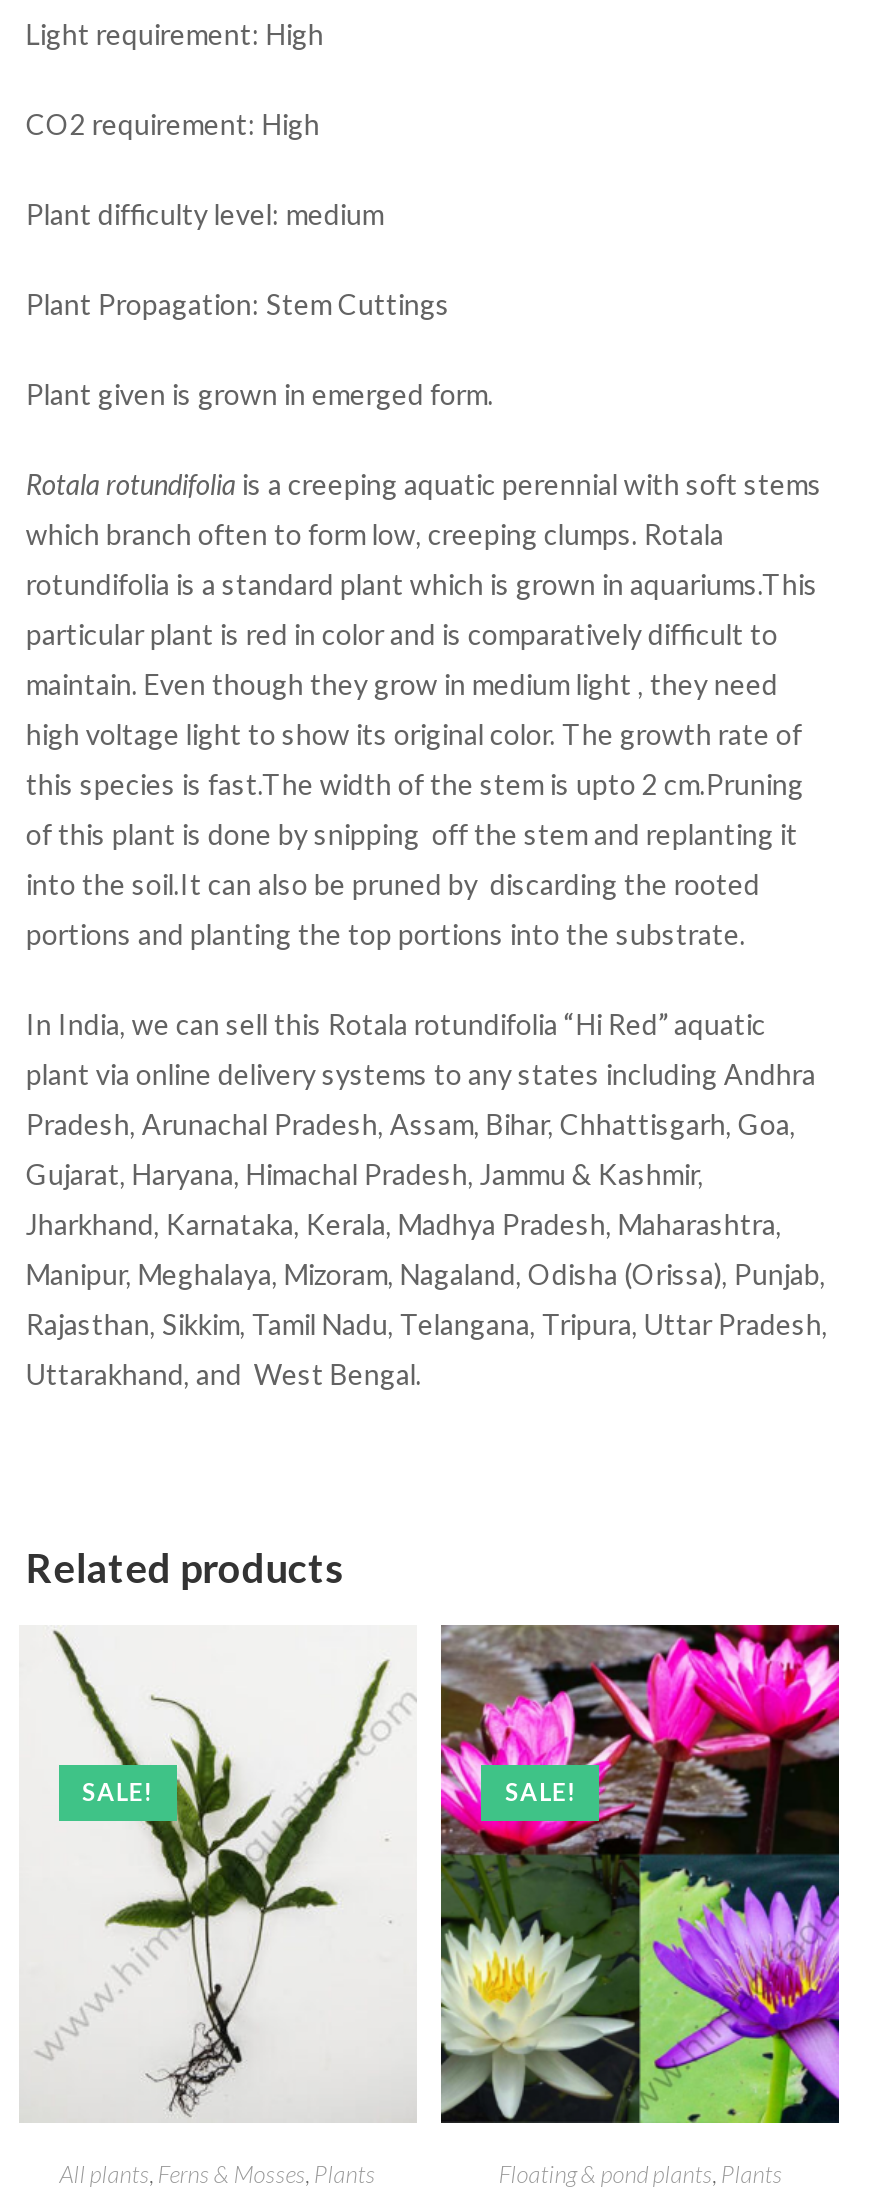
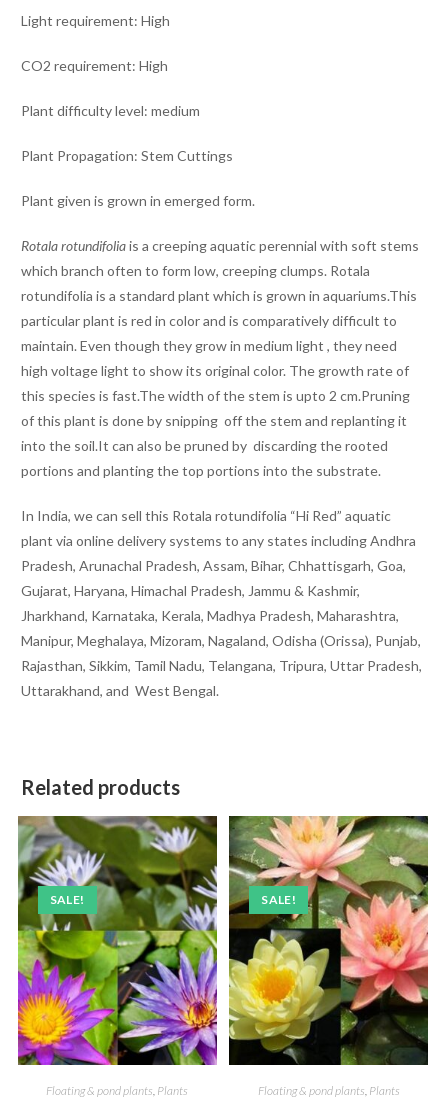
[19,1625,417,2189] [image] | All plants, Ferns & Mosses, Plants -> [17,815,218,1098] [image] | Floating & pond plants, Plants
[439,1623,841,2125] [image] -> [228,815,429,1066] [image]

